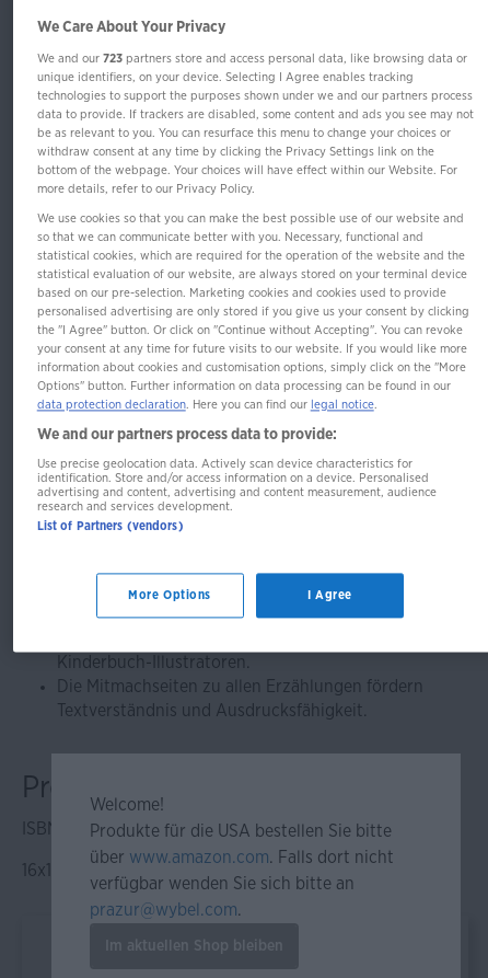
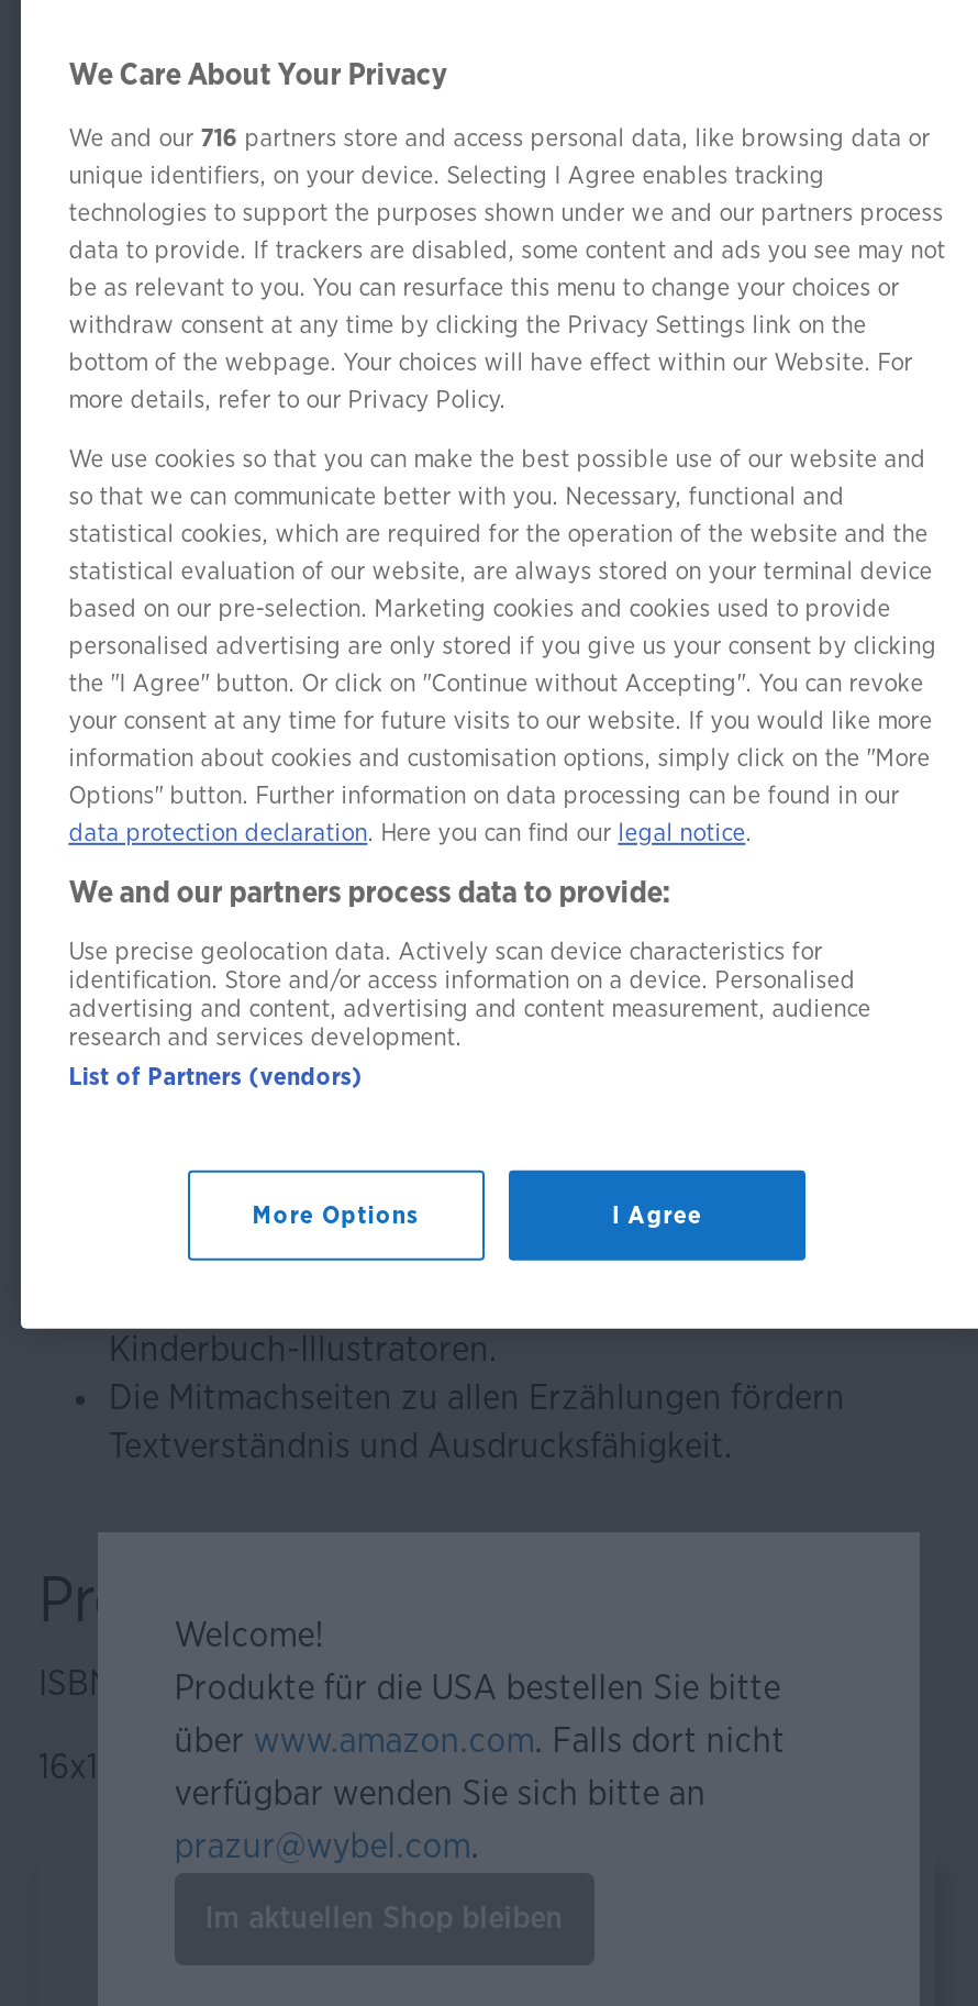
[37,53,467,65] We and our 723 partners store and access personal data, like browsing data or -> [69,126,930,150] We and our 716 partners store and access personal data, like browsing data or

